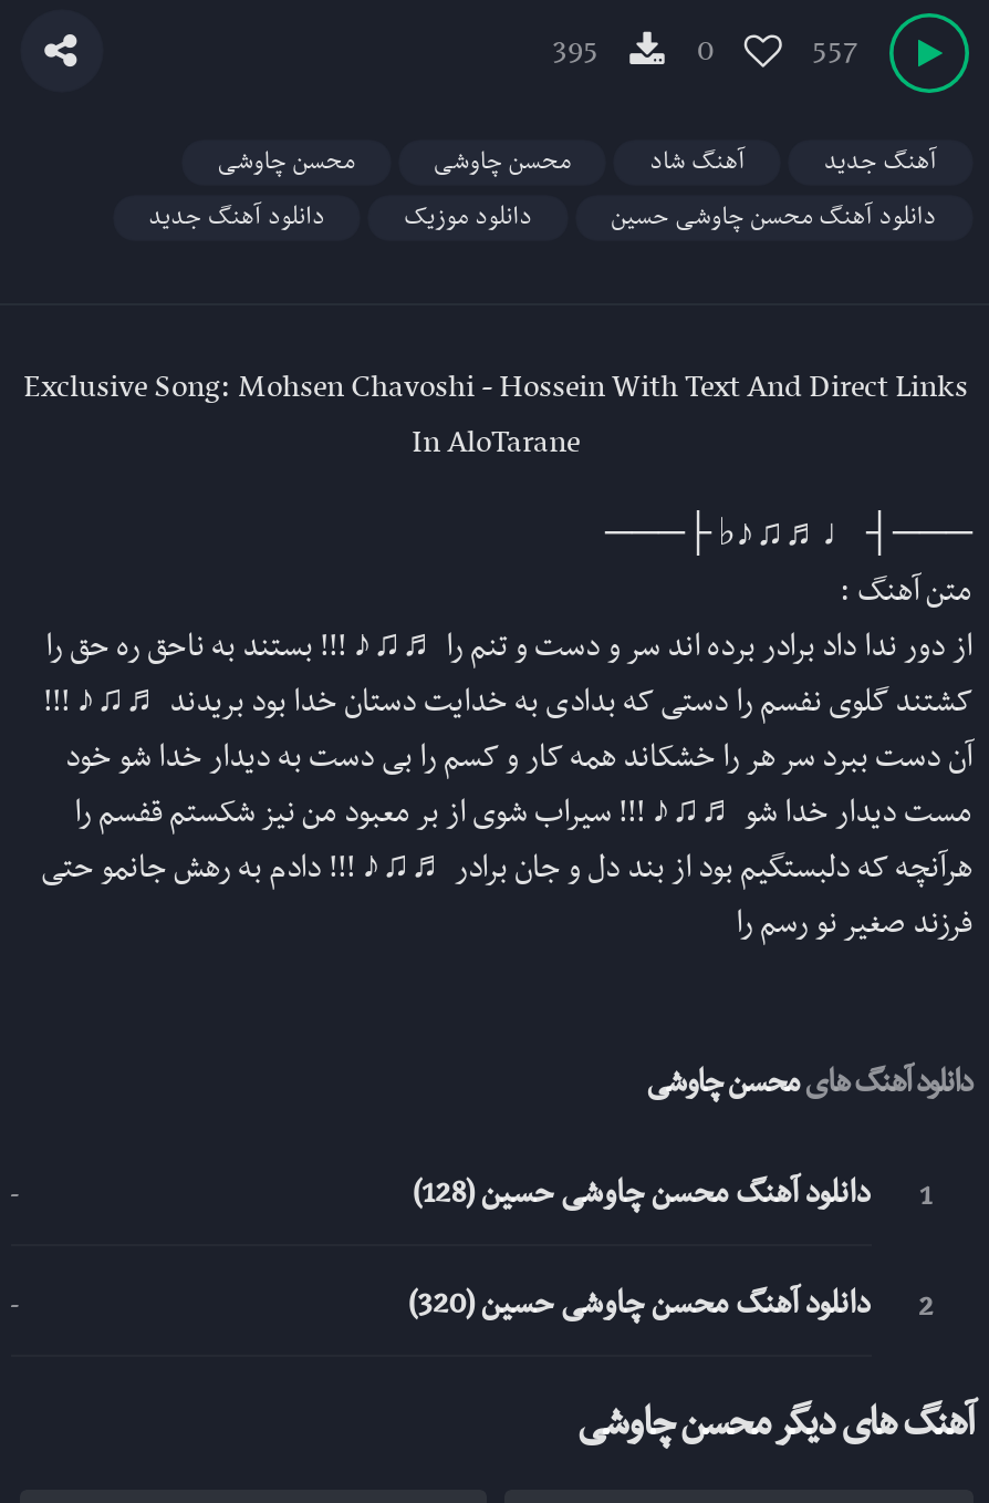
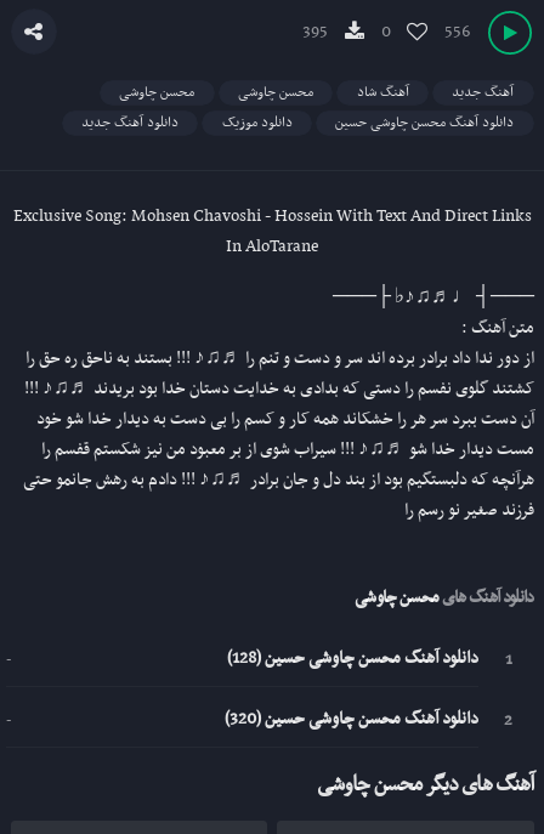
[552,24,858,79] 395 0 557 -> [302,17,471,47] 395 0 556

